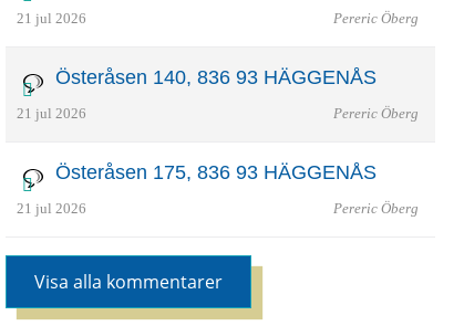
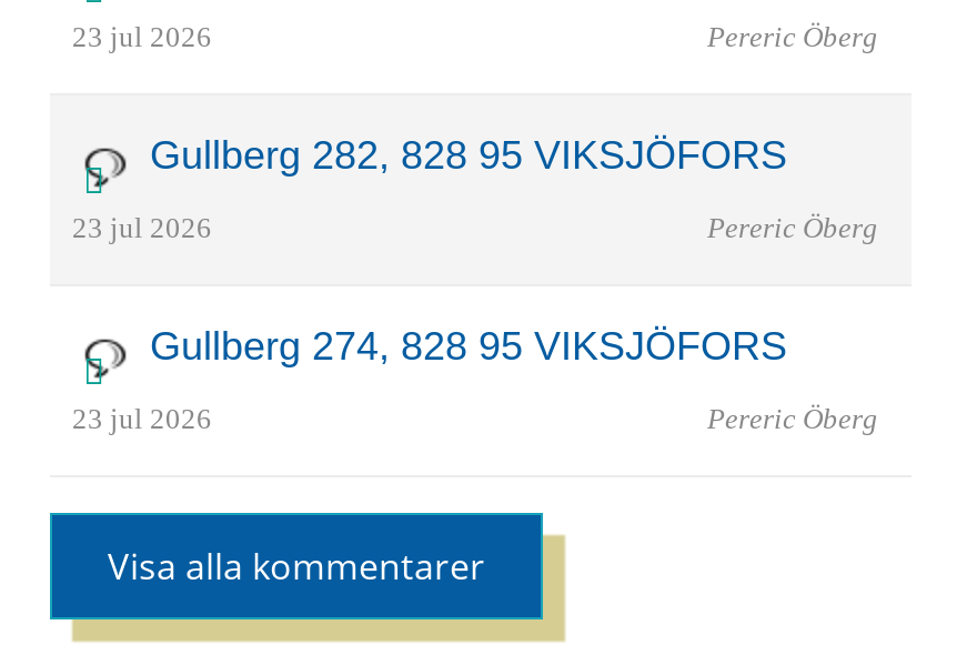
[17,10,86,27] 21 jul 2026 -> [72,20,212,54] 23 jul 2026
[55,66,377,89] Österåsen 140, 836 93 HÄGGENÅS -> [150,133,787,178] Gullberg 282, 828 95 VIKSJÖFORS
[17,105,86,122] 21 jul 2026 -> [72,211,212,244] 23 jul 2026
[55,161,377,184] Österåsen 175, 836 93 HÄGGENÅS -> [150,324,787,369] Gullberg 274, 828 95 VIKSJÖFORS
[17,200,86,217] 21 jul 2026 -> [72,402,212,435] 23 jul 2026

